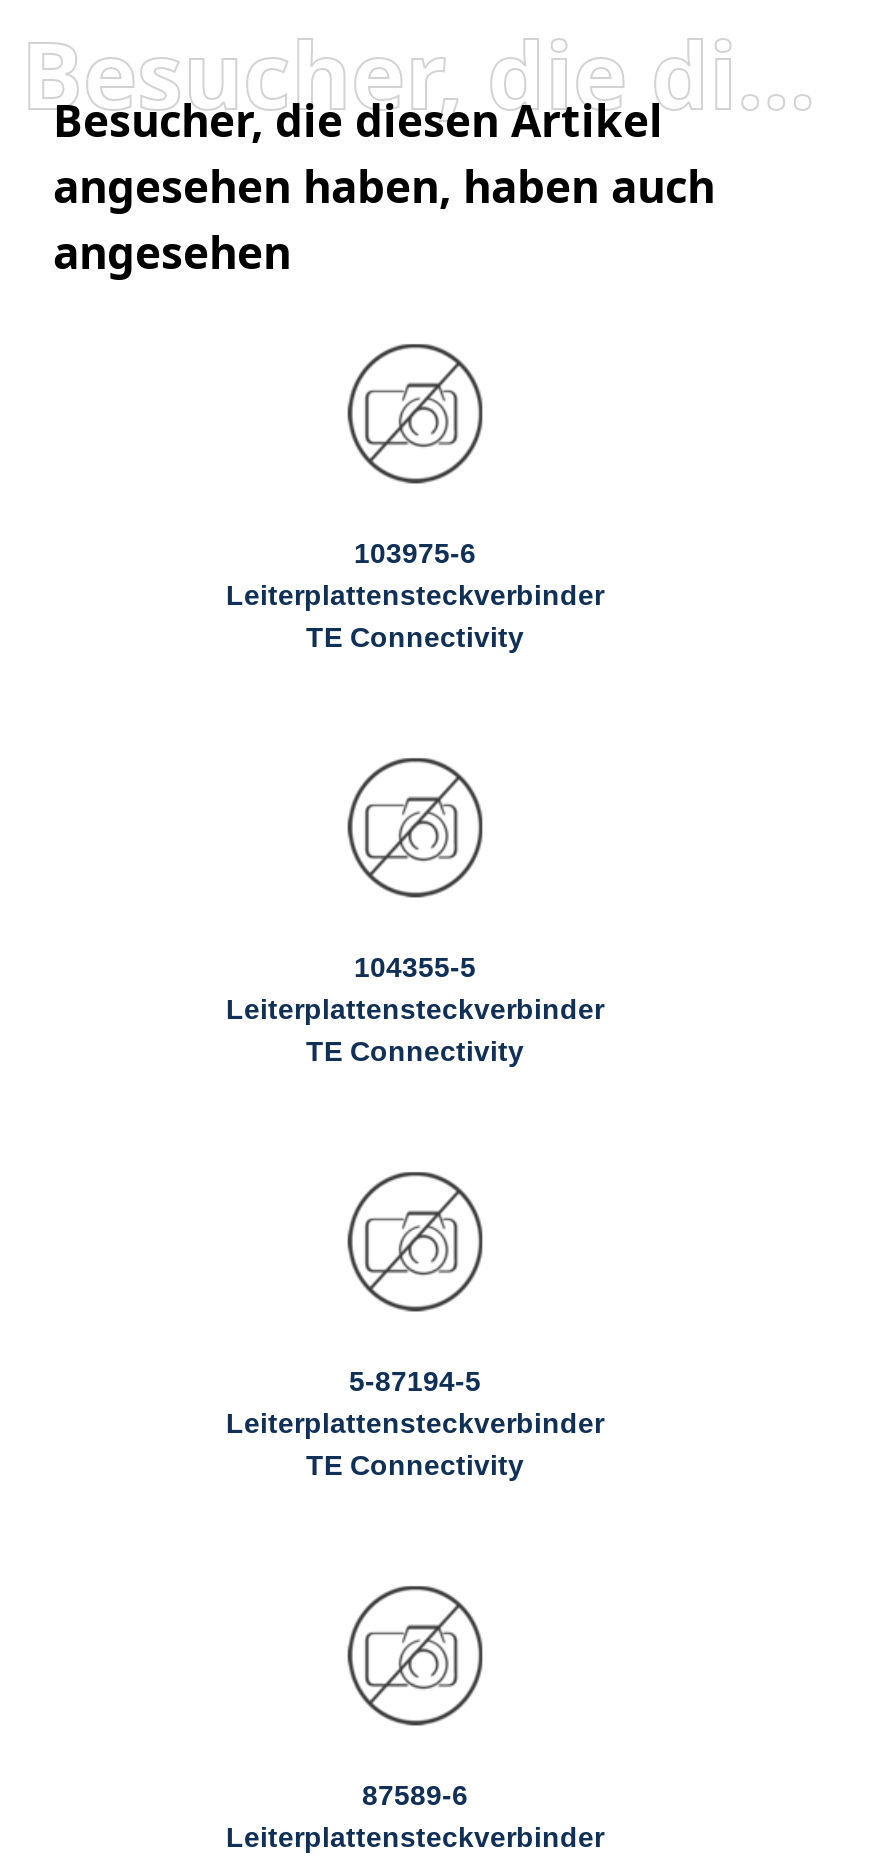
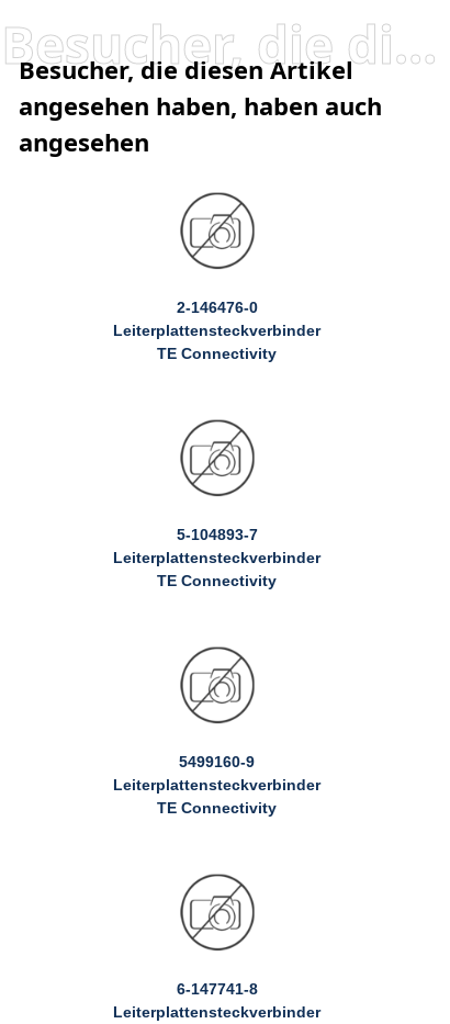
[354,537,476,569] 103975-6 -> [177,298,258,316] 2-146476-0
[354,951,476,983] 104355-5 -> [177,525,258,543] 5-104893-7
[349,1365,481,1397] 5-87194-5 -> [179,753,255,770] 5499160-9
[362,1779,468,1811] 87589-6 -> [177,980,258,997] 6-147741-8

